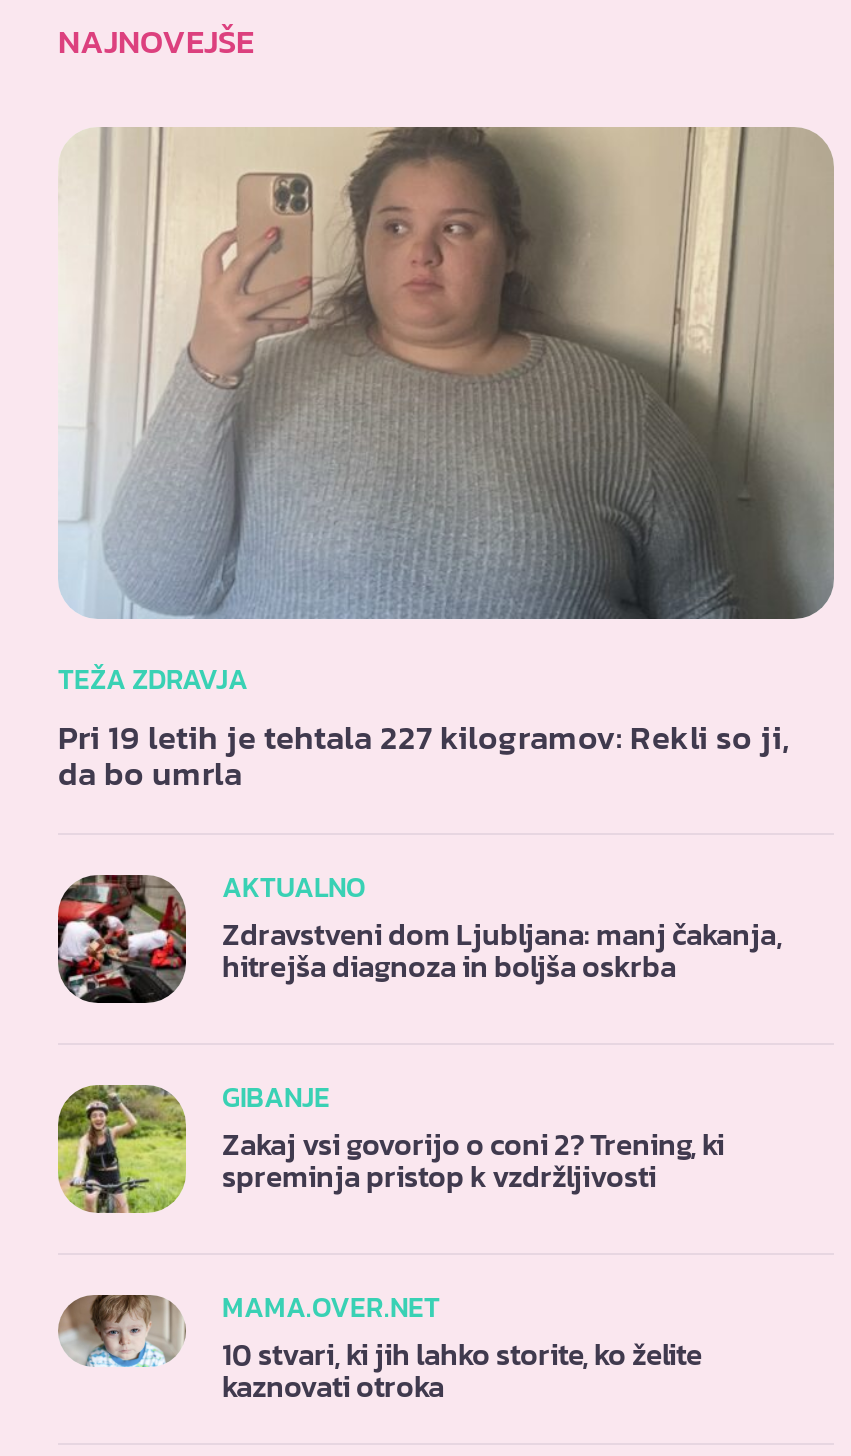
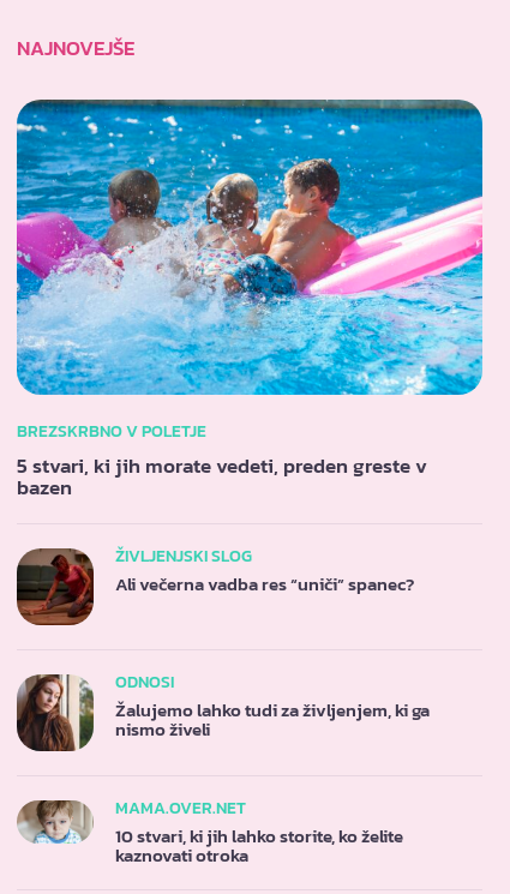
[58,125,836,799] [image] | TEŽA ZDRAVJA | Pri 19 letih je tehtala 227 kilogramov: Rekli so ji, | da bo umrla -> [16,98,484,503] [image] | BREZSKRBNO V POLETJE | 5 stvari, ki jih morate vedeti, preden greste v | bazen
[56,867,782,1005] [image] | AKTUALNO | Zdravstveni dom Ljubljana: manj čakanja, | hitrejša diagnoza in boljša oskrba -> [16,543,414,625] [image] | ŽIVLJENJSKI SLOG | Ali večerna vadba res “uniči” spanec?
[56,1077,724,1215] [image] | GIBANJE | Zakaj vsi govorijo o coni 2? Trening, ki | spreminja pristop k vzdržljivosti -> [16,669,430,752] [image] | ODNOSI | Žalujemo lahko tudi za življenjem, ki ga | nismo živeli

